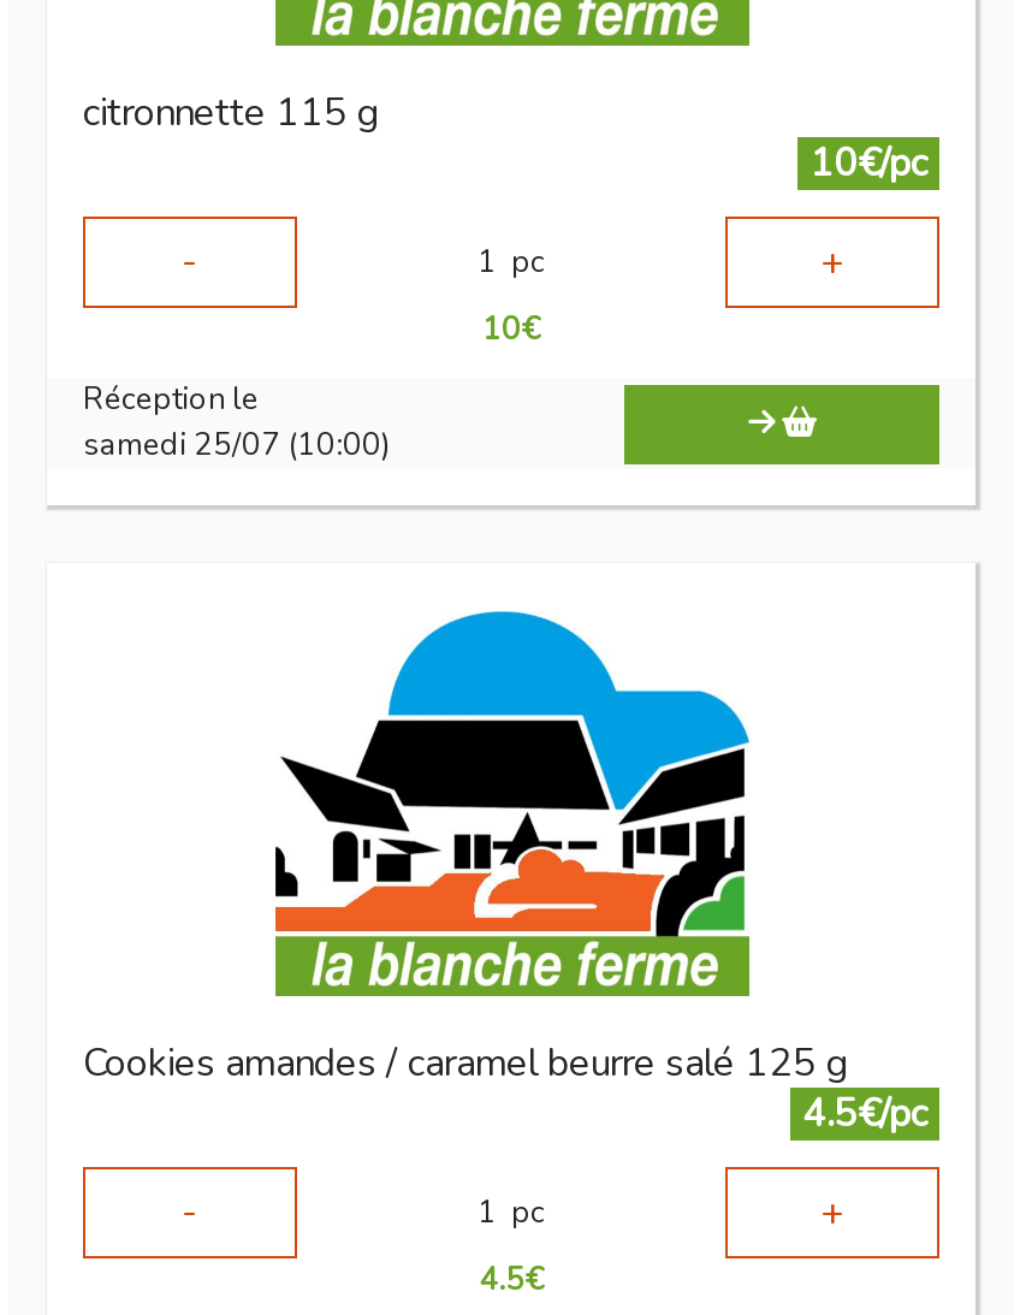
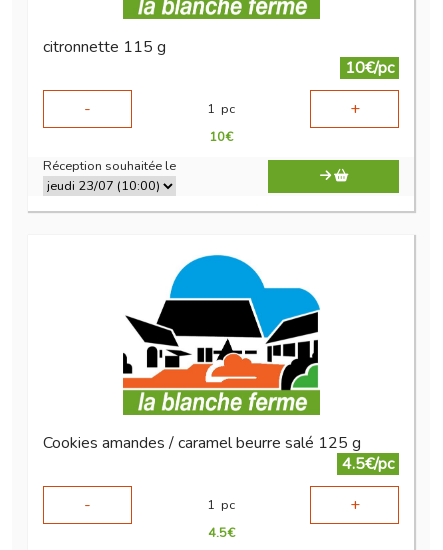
[83,378,391,467] Réception le | samedi 25/07 (10:00) -> [43,157,176,175] Réception souhaitée le

